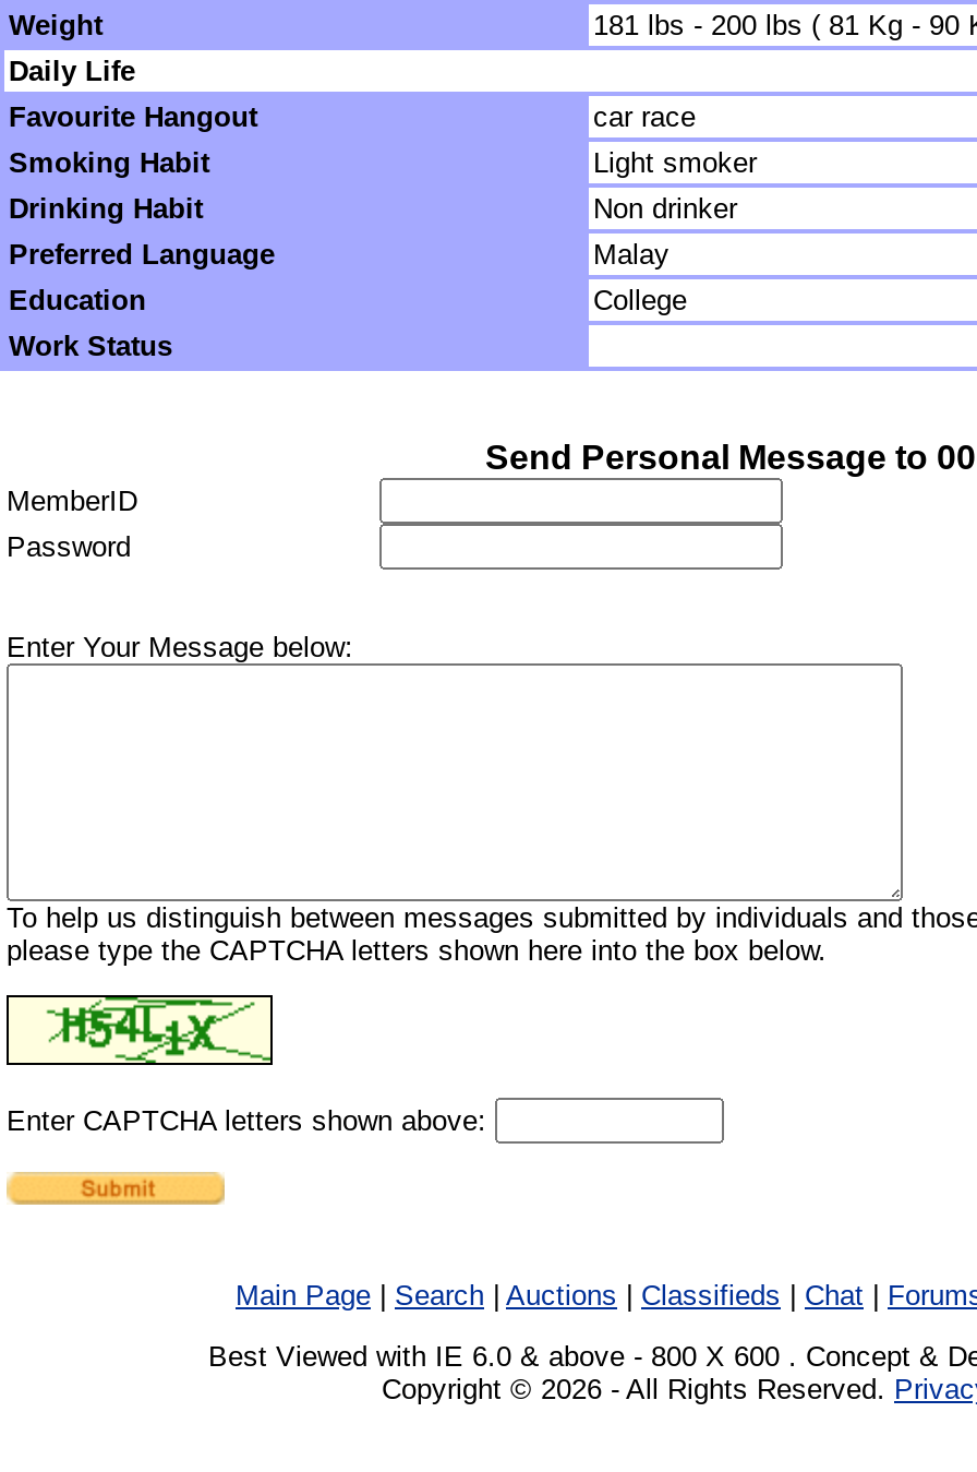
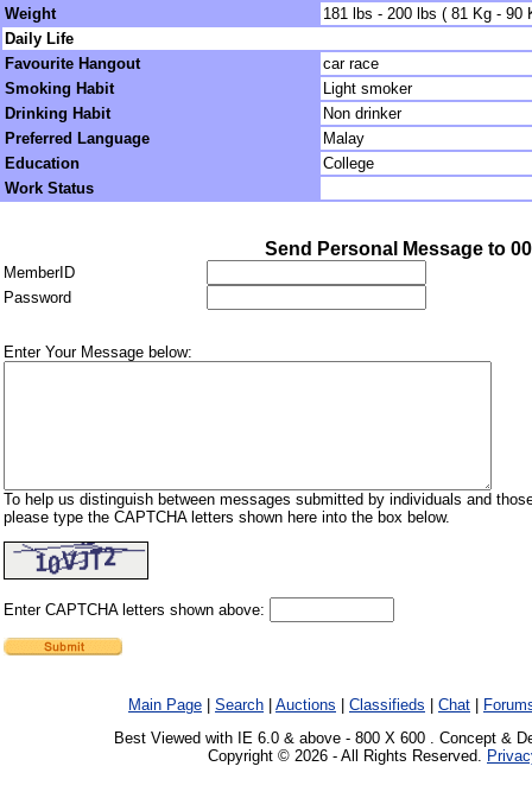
[24,995,273,1065] [image] -> [12,541,148,579] [image]

